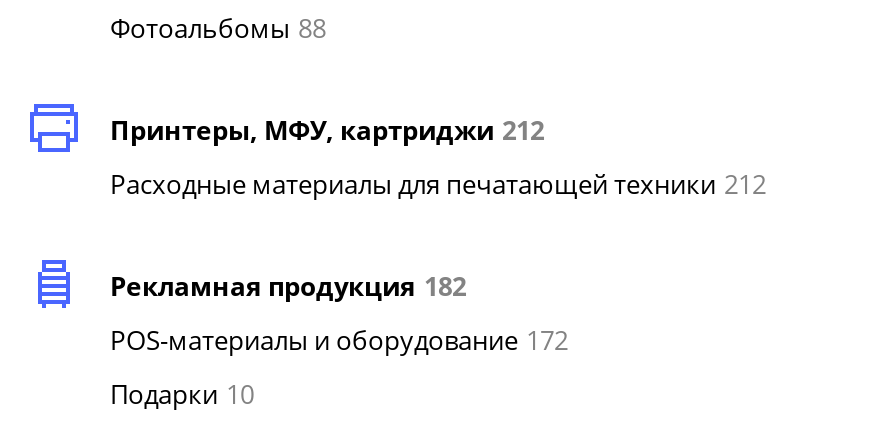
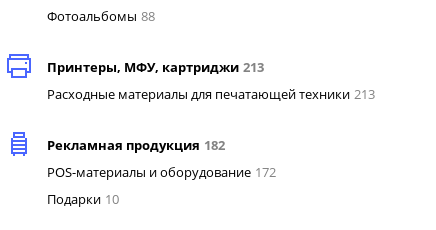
[110,112,544,148] Принтеры, МФУ, картриджи 212 -> [47,58,264,76] Принтеры, МФУ, картриджи 213
[110,166,766,202] Расходные материалы для печатающей техники 212 -> [47,85,375,103] Расходные материалы для печатающей техники 213

